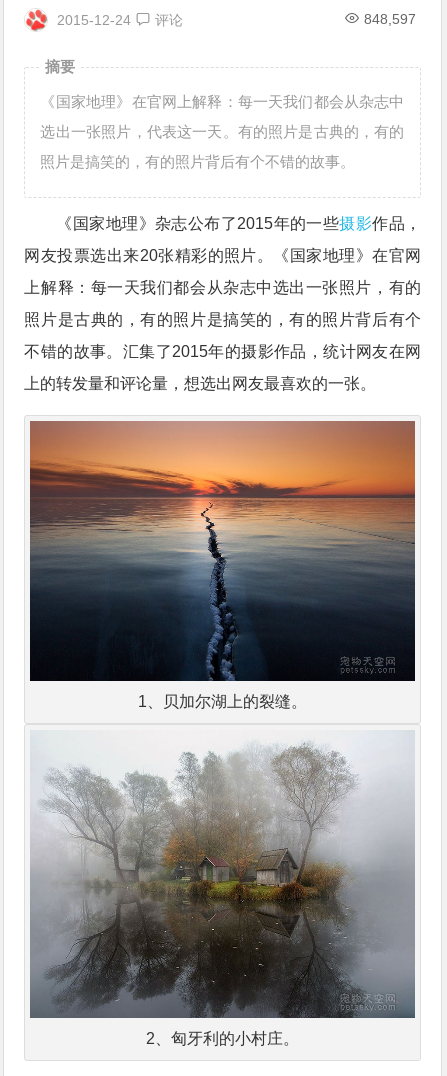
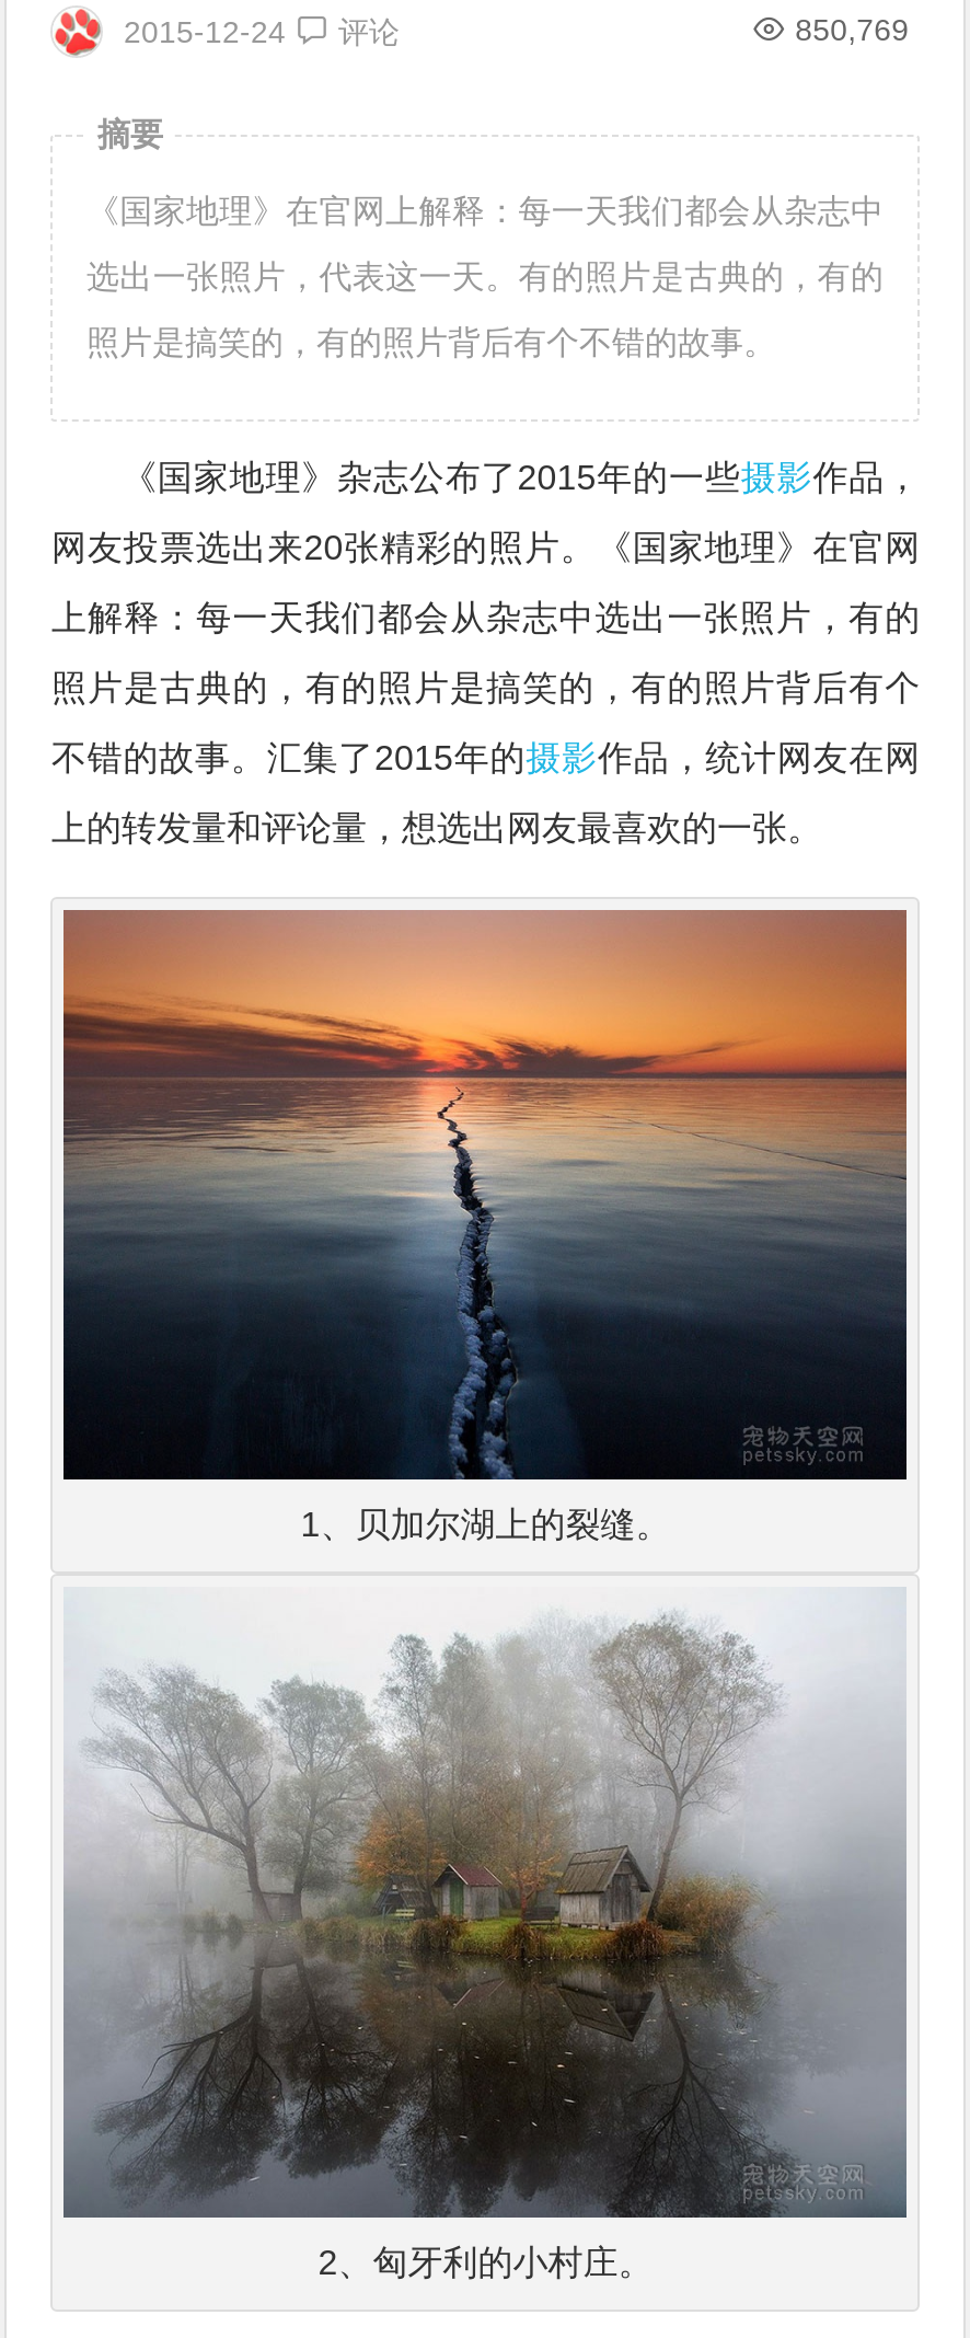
[364,11,416,27] 848,597 -> [795,12,909,47] 850,769

